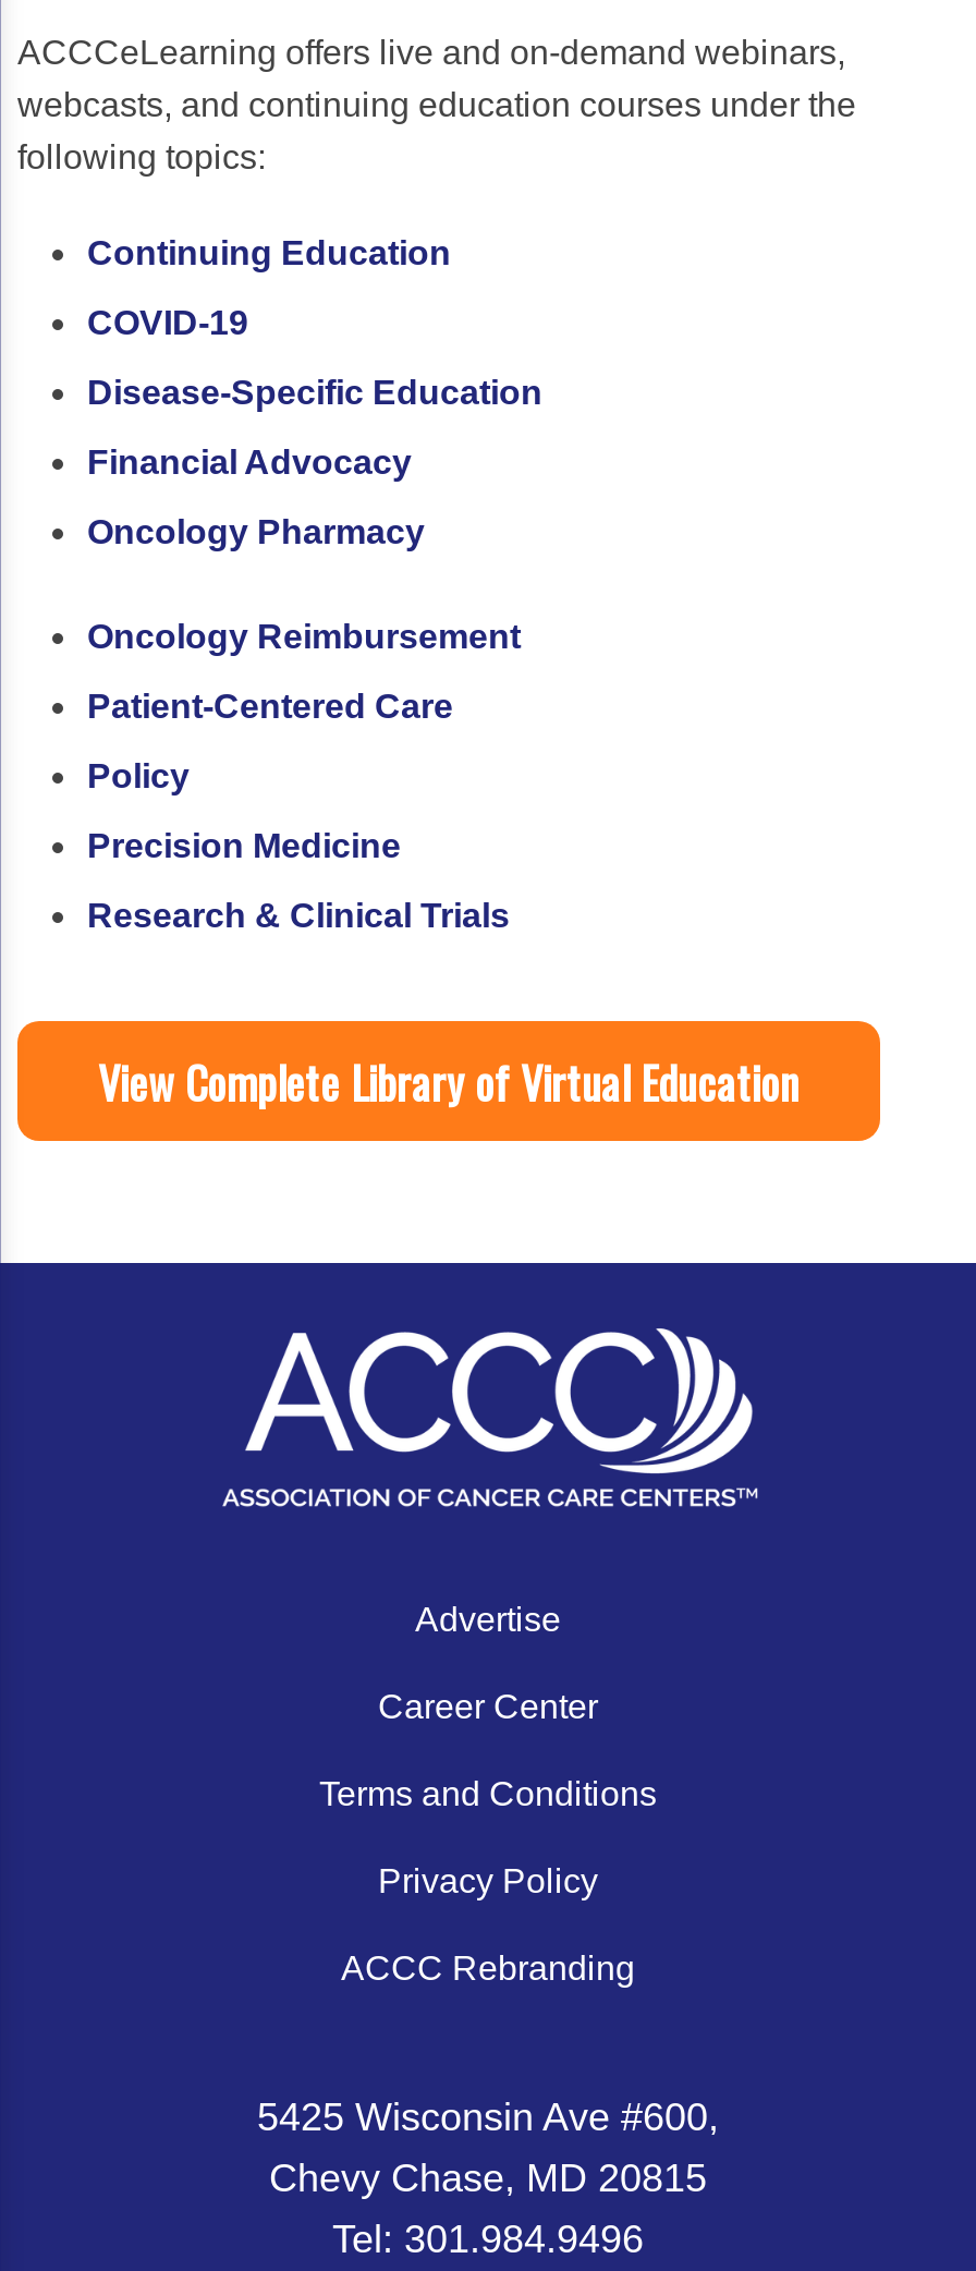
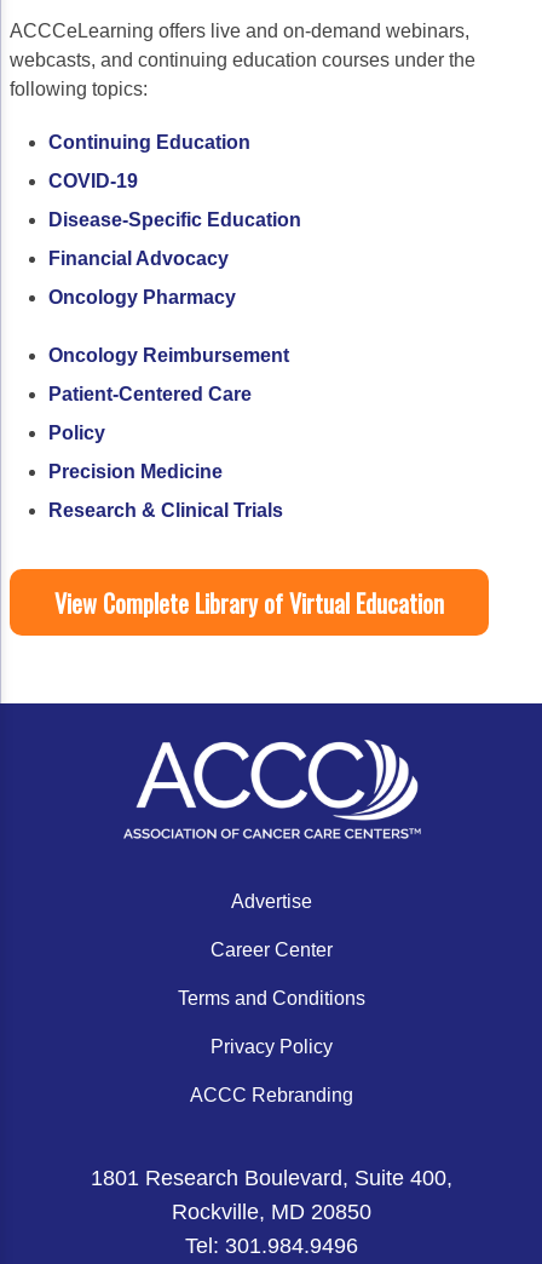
[257,2096,719,2201] 5425 Wisconsin Ave #600, | Chevy Chase, MD 20815 -> [90,1166,452,1224] 1801 Research Boulevard, Suite 400, | Rockville, MD 20850

